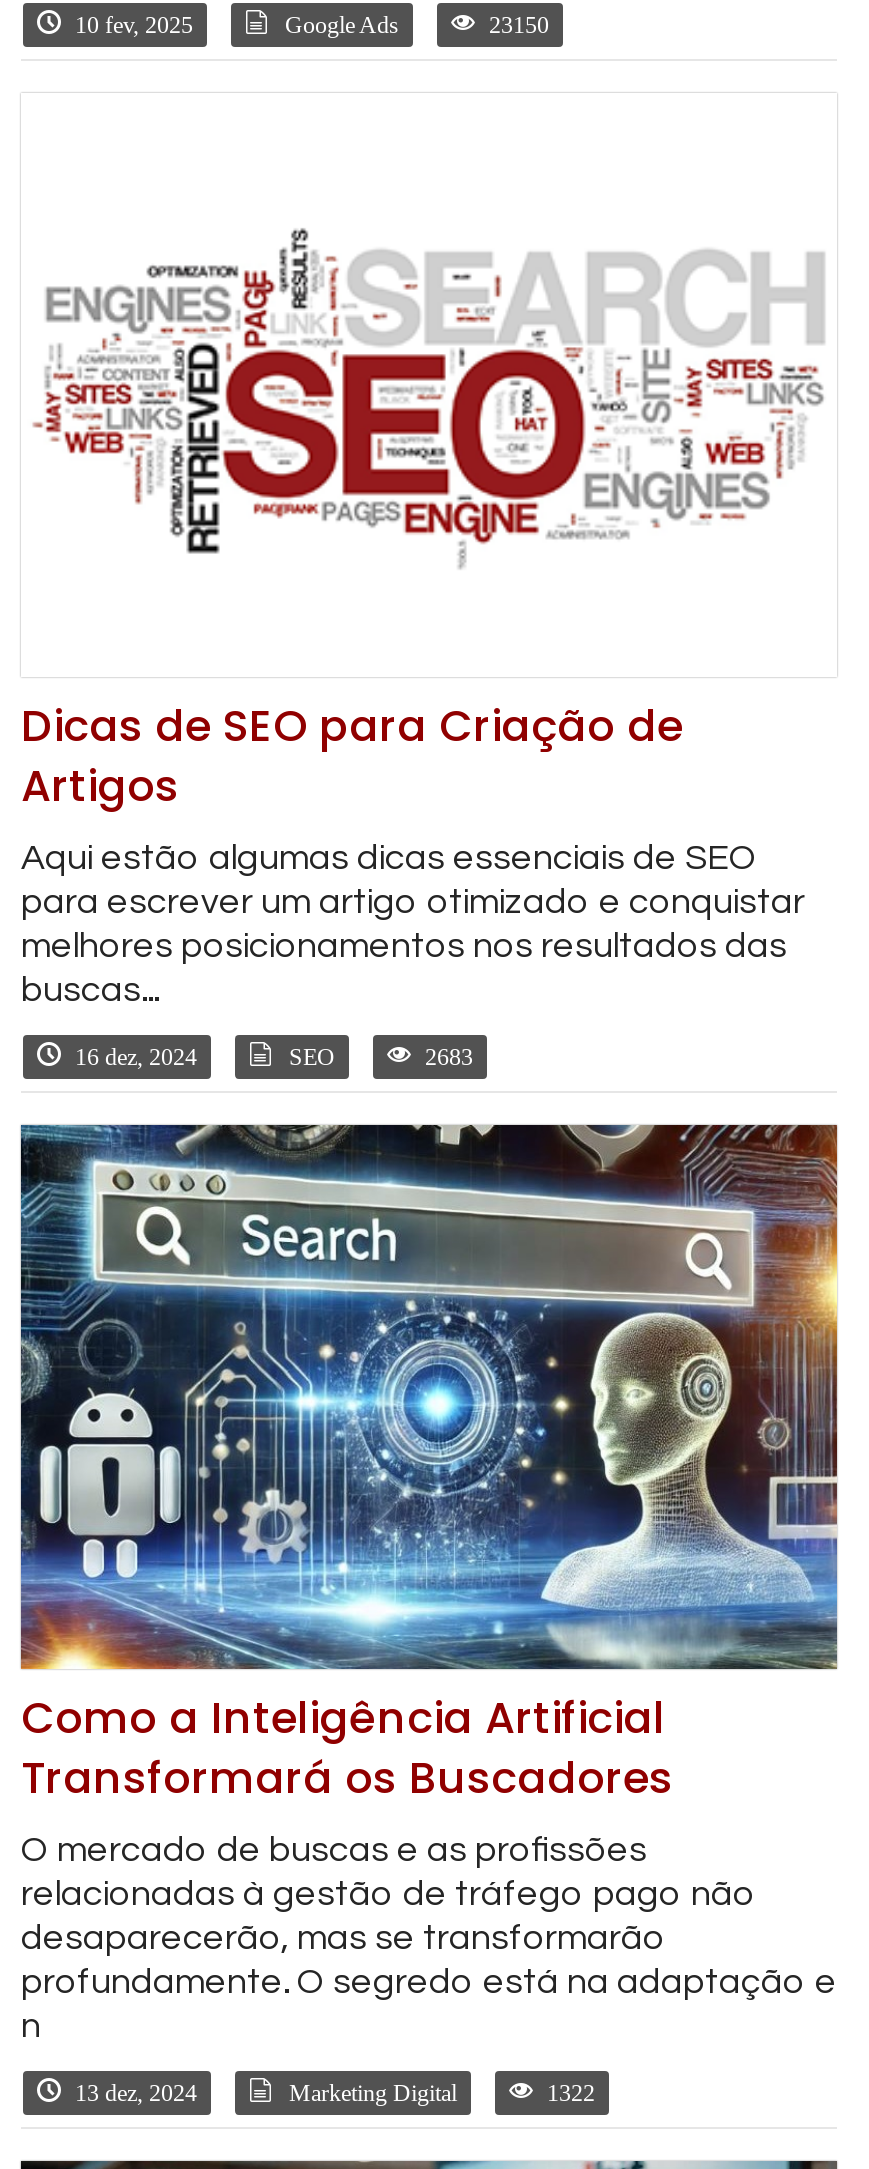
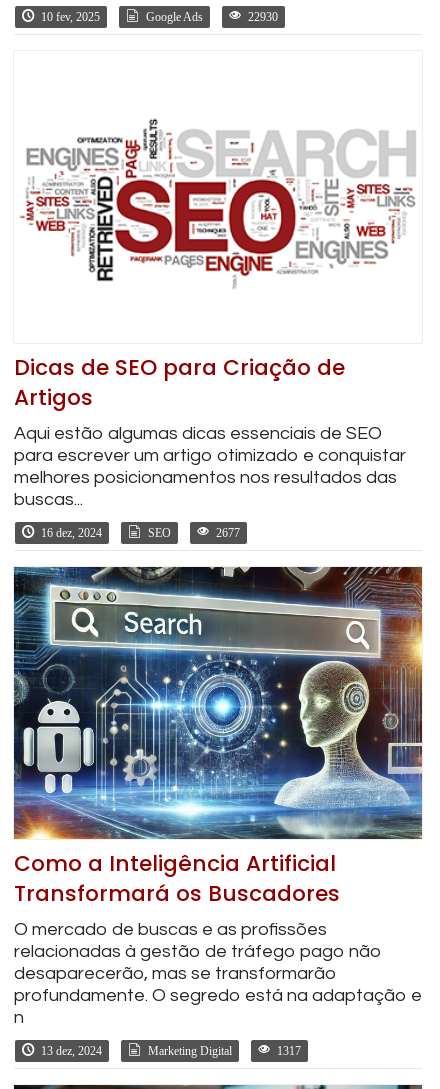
[489,12,549,40] 23150 -> [248,10,278,24] 22930
[425,1043,473,1071] 2683 -> [216,526,240,540] 2677
[547,2078,595,2106] 1322 -> [277,1044,301,1058] 1317

